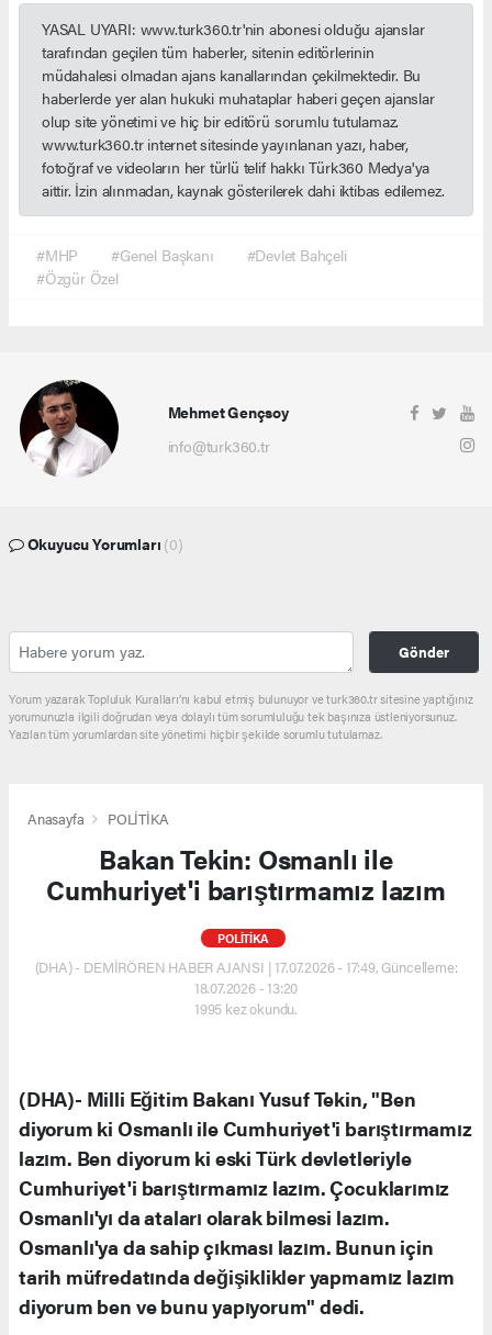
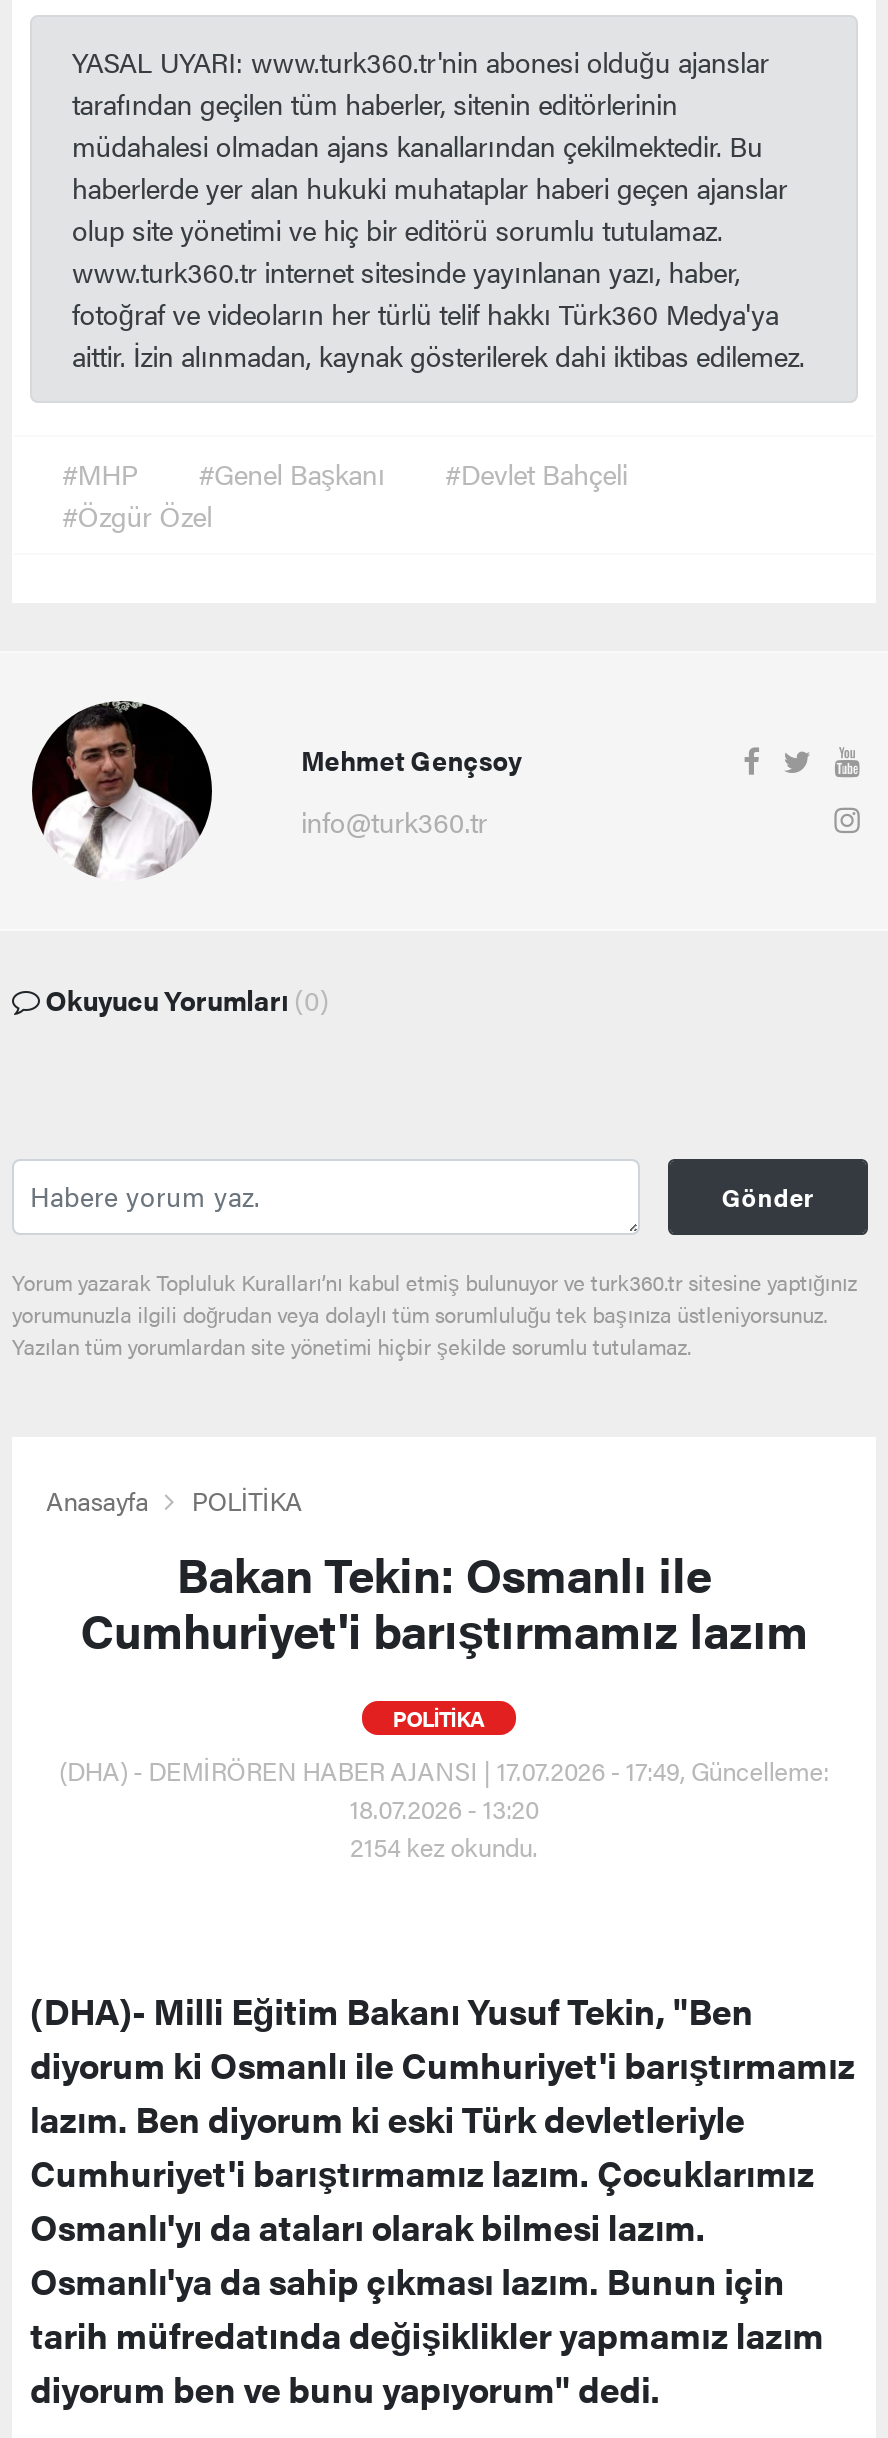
[194,998,298,1019] 1995 kez okundu. -> [350,1827,538,1865] 2154 kez okundu.

